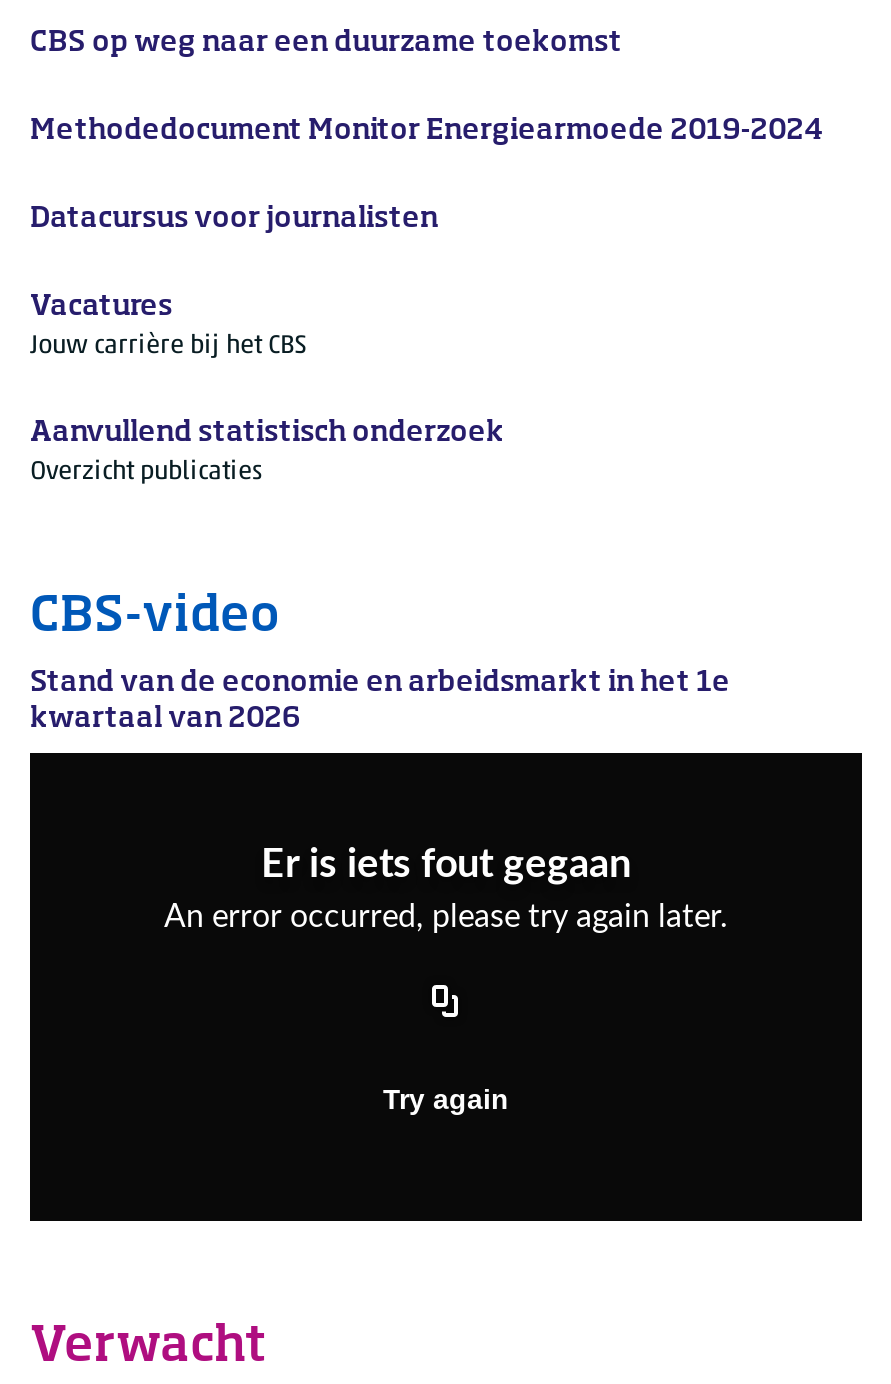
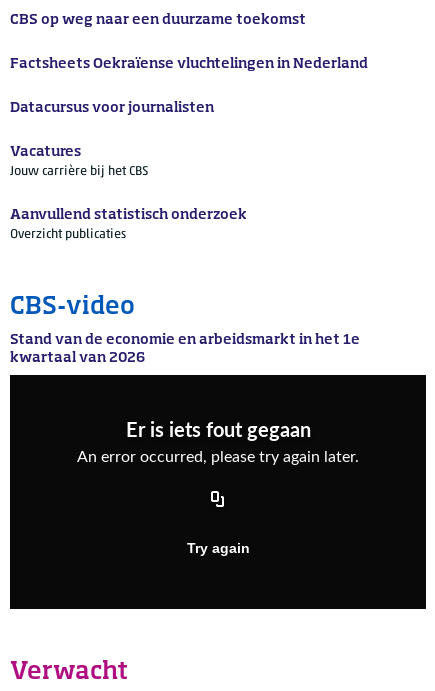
[30,116,824,144] Methodedocument Monitor Energiearmoede 2019-2024 -> [10,56,368,70] Factsheets Oekraïense vluchtelingen in Nederland

